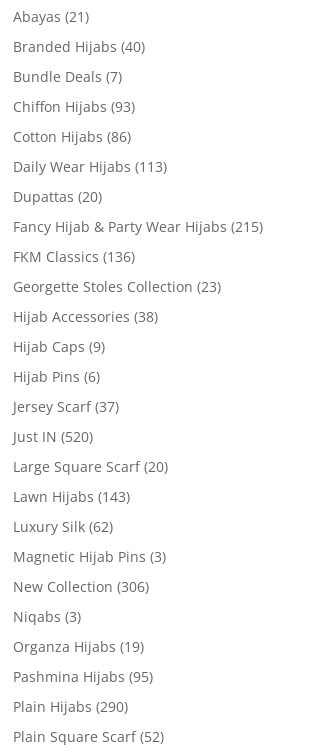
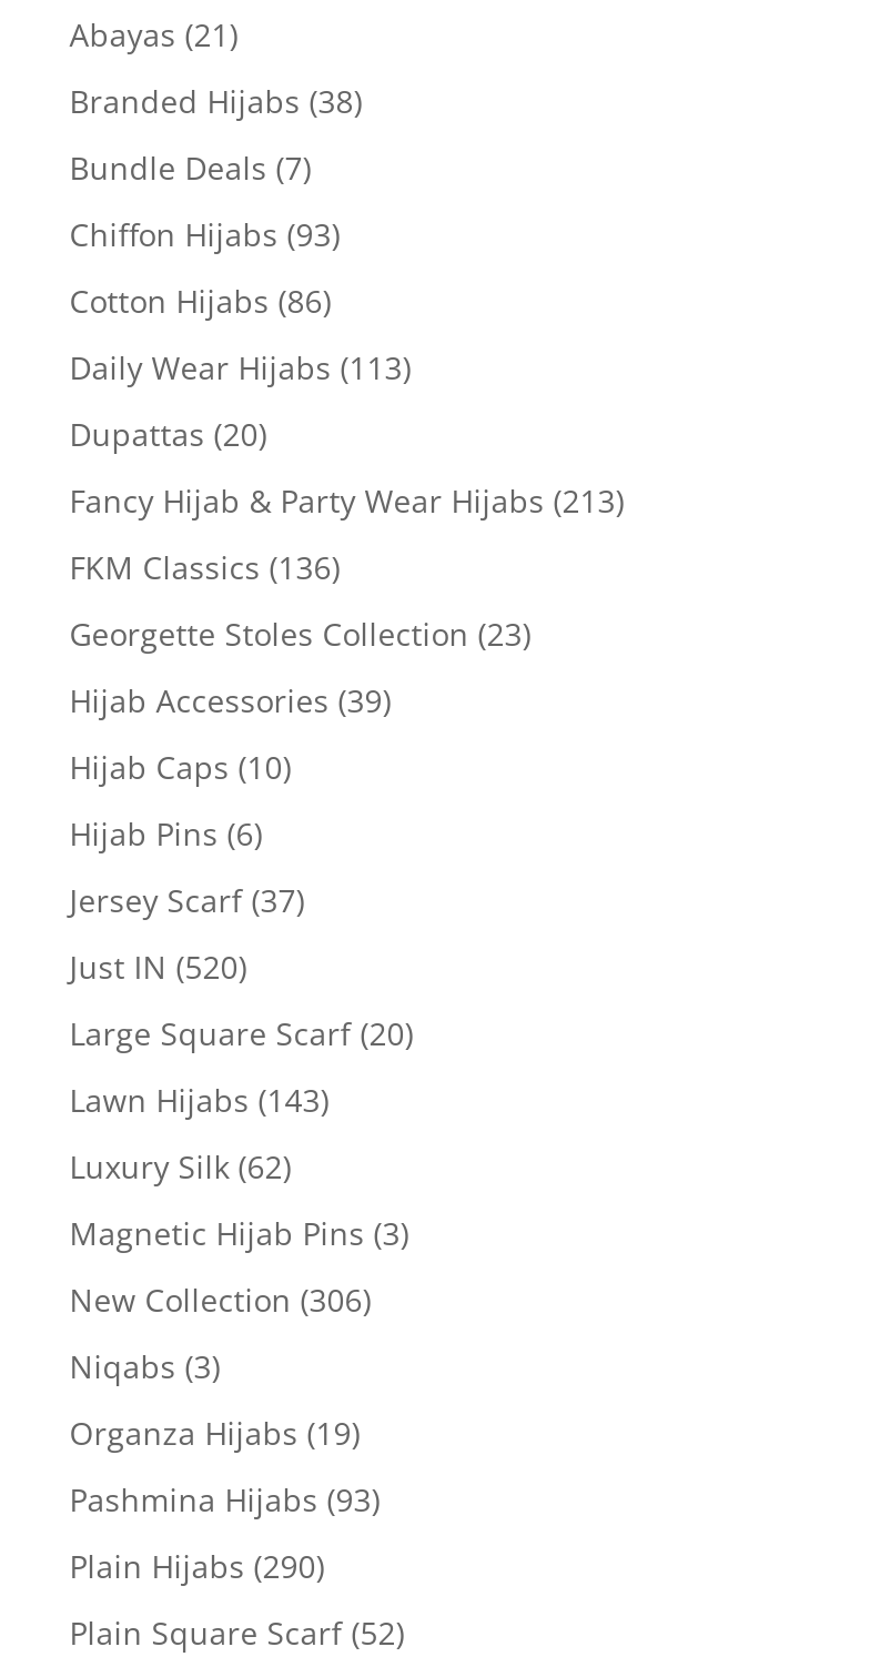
[13,37,145,56] Branded Hijabs (40) -> [69,79,362,122] Branded Hijabs (38)
[13,217,263,236] Fancy Hijab & Party Wear Hijabs (215) -> [69,479,624,521] Fancy Hijab & Party Wear Hijabs (213)
[13,307,158,326] Hijab Accessories (38) -> [69,679,391,721] Hijab Accessories (39)
[13,337,105,356] Hijab Caps (9) -> [69,745,291,788] Hijab Caps (10)
[13,667,153,686] Pashmina Hijabs (95) -> [69,1478,380,1520] Pashmina Hijabs (93)

